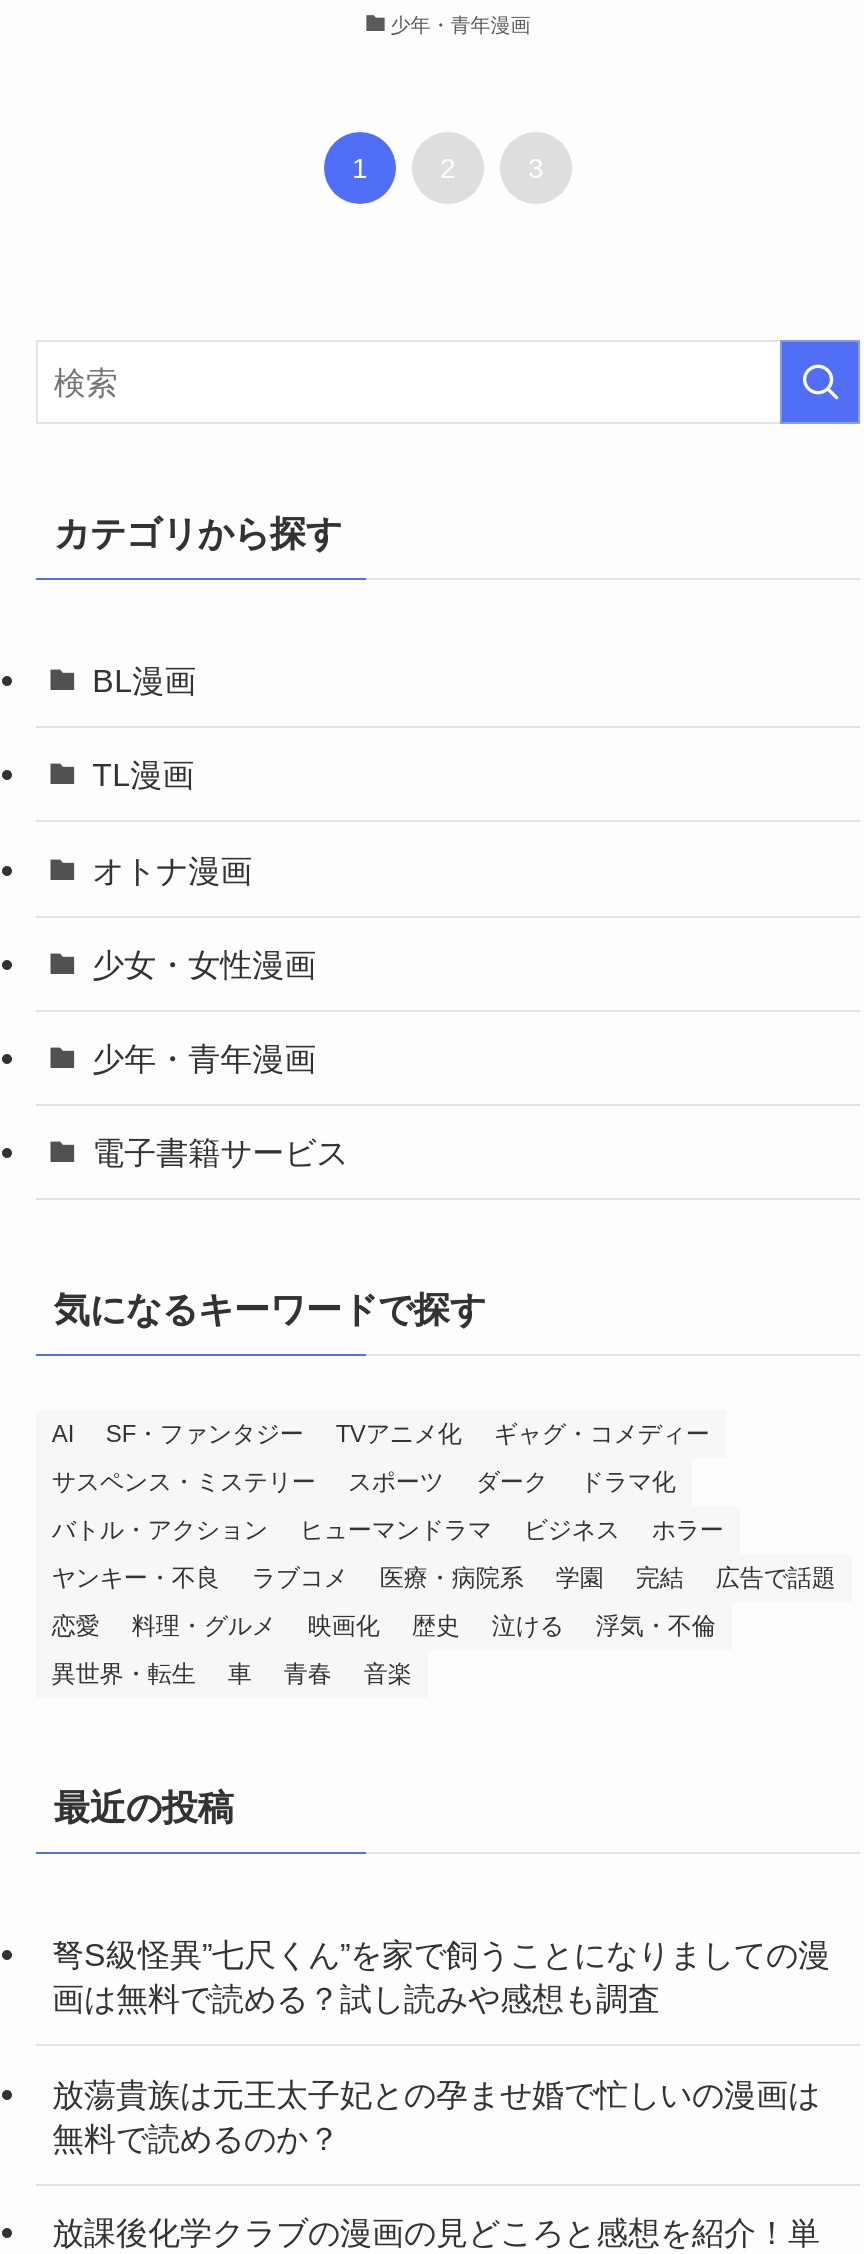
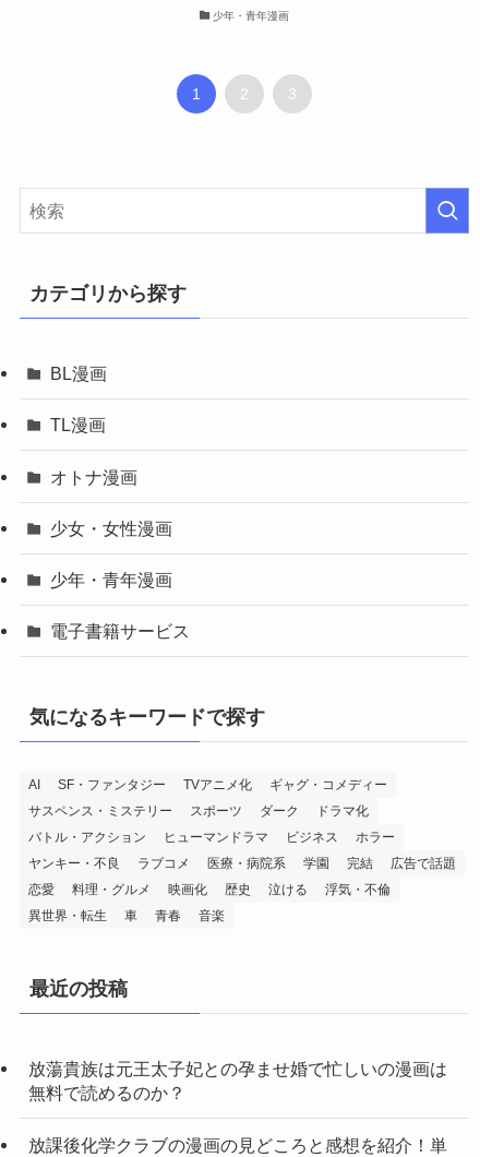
[52,1937,830,2017] 弩S級怪異”七尺くん”を家で飼うことになりましての漫 | 画は無料で読める？試し読みや感想も調査 -> none

